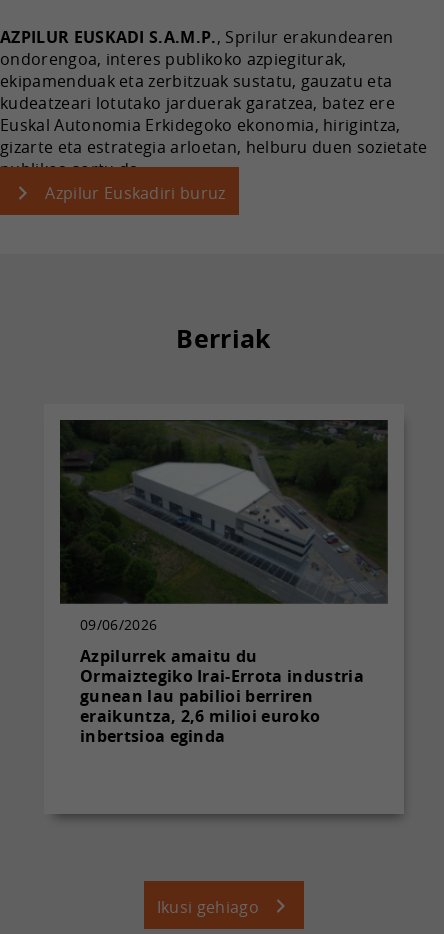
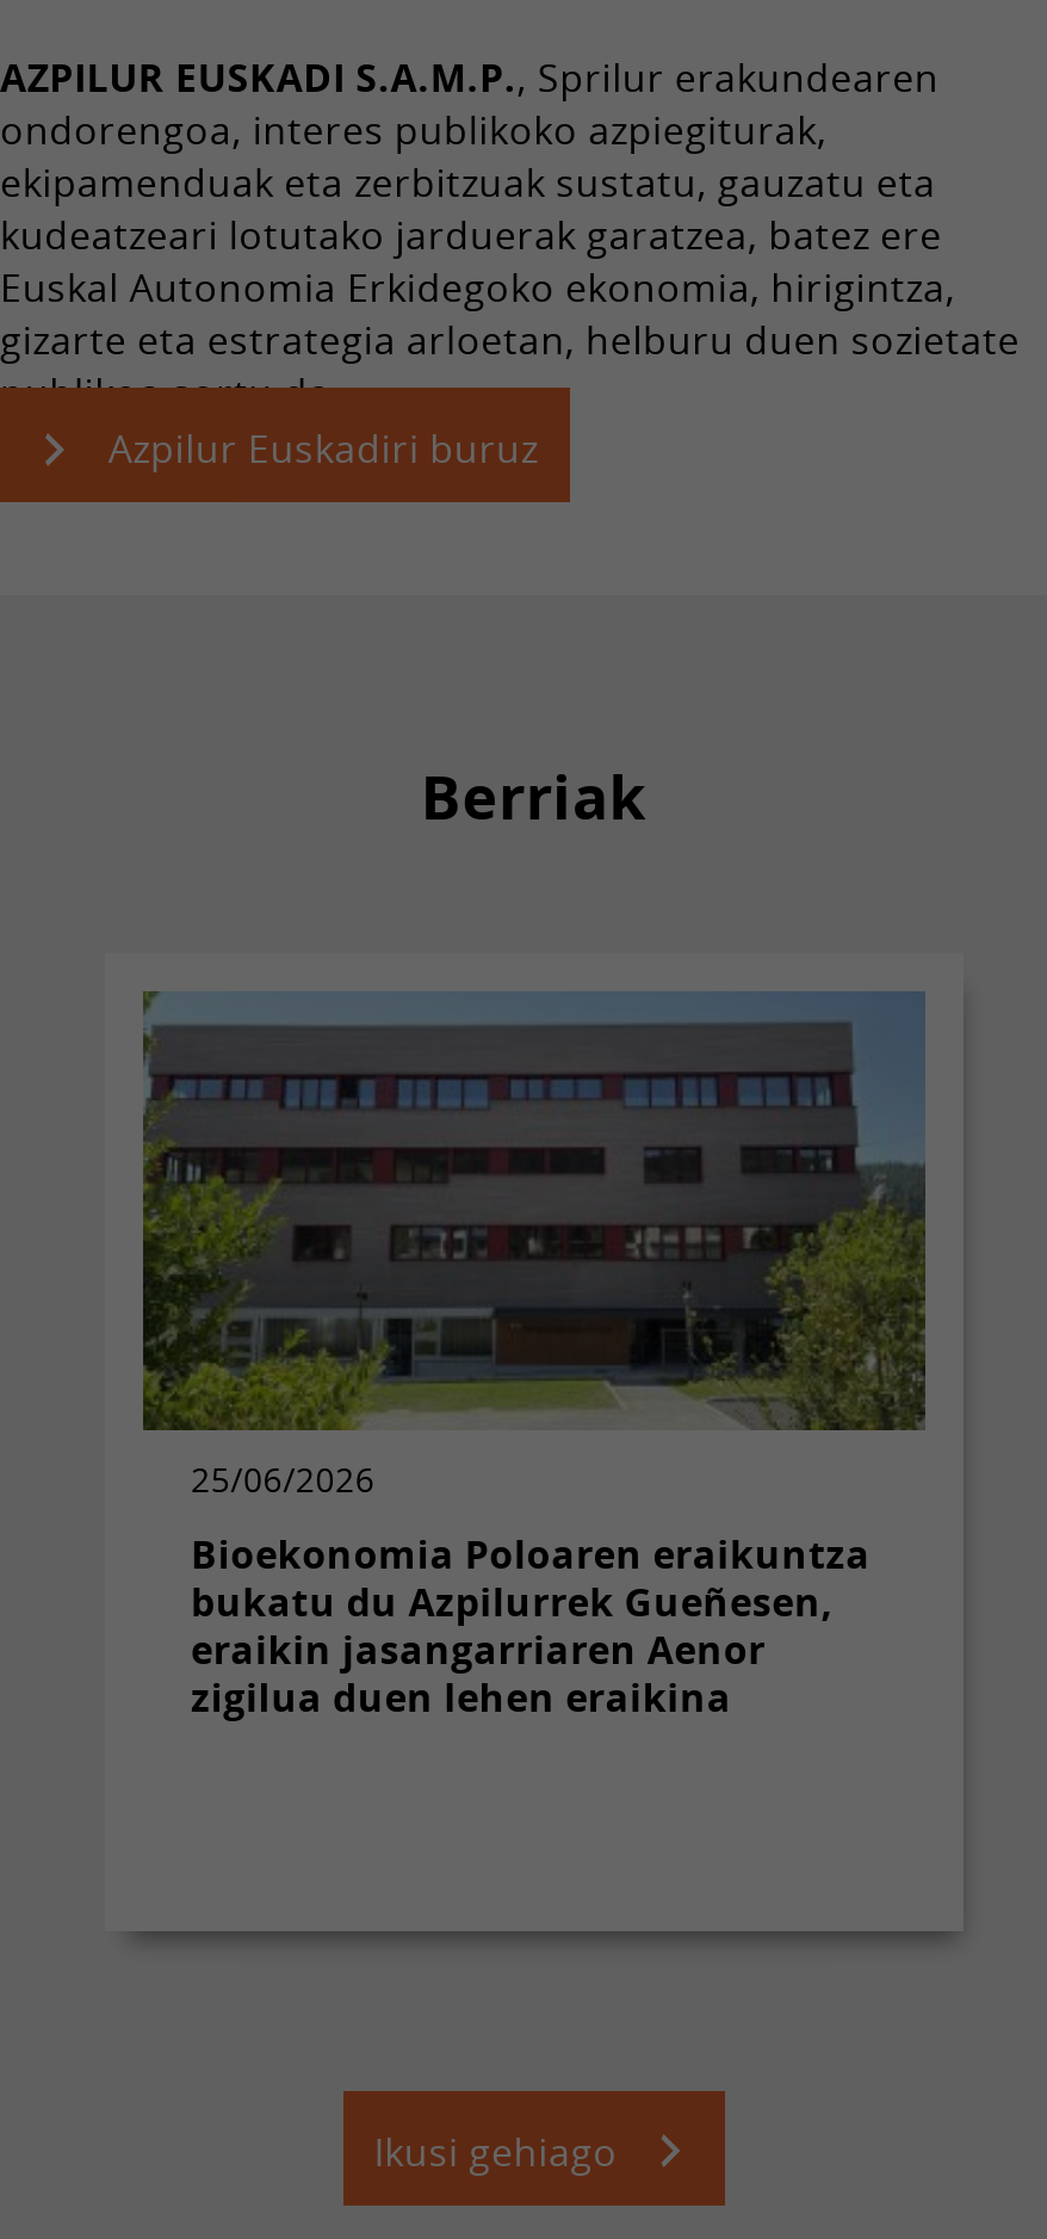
[59,419,389,634] [image] | 09/06/2026 -> [141,989,925,1503] [image] | 25/06/2026
[80,645,364,747] Azpilurrek amaitu du | Ormaiztegiko Irai-Errota industria | gunean lau pabilioi berriren | eraikuntza, 2,6 milioi euroko | inbertsioa eginda -> [191,1529,870,1725] Bioekonomia Poloaren eraikuntza | bukatu du Azpilurrek Gueñesen, | eraikin jasangarriaren Aenor | zigilua duen lehen eraikina

